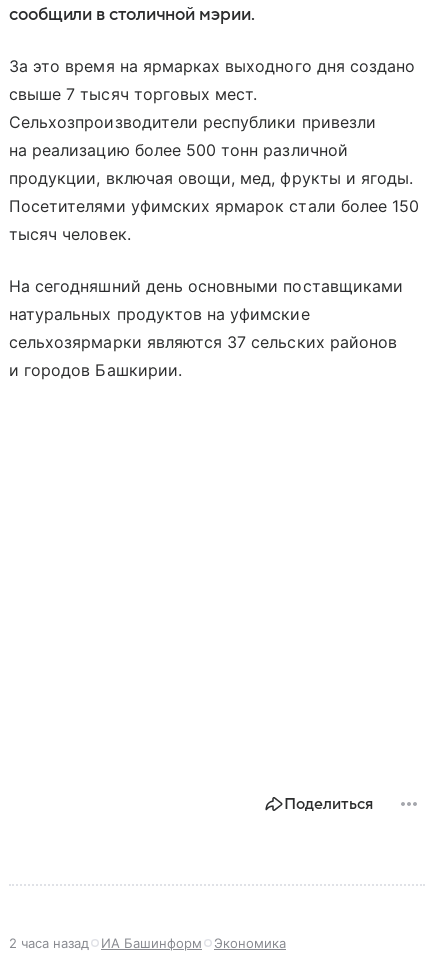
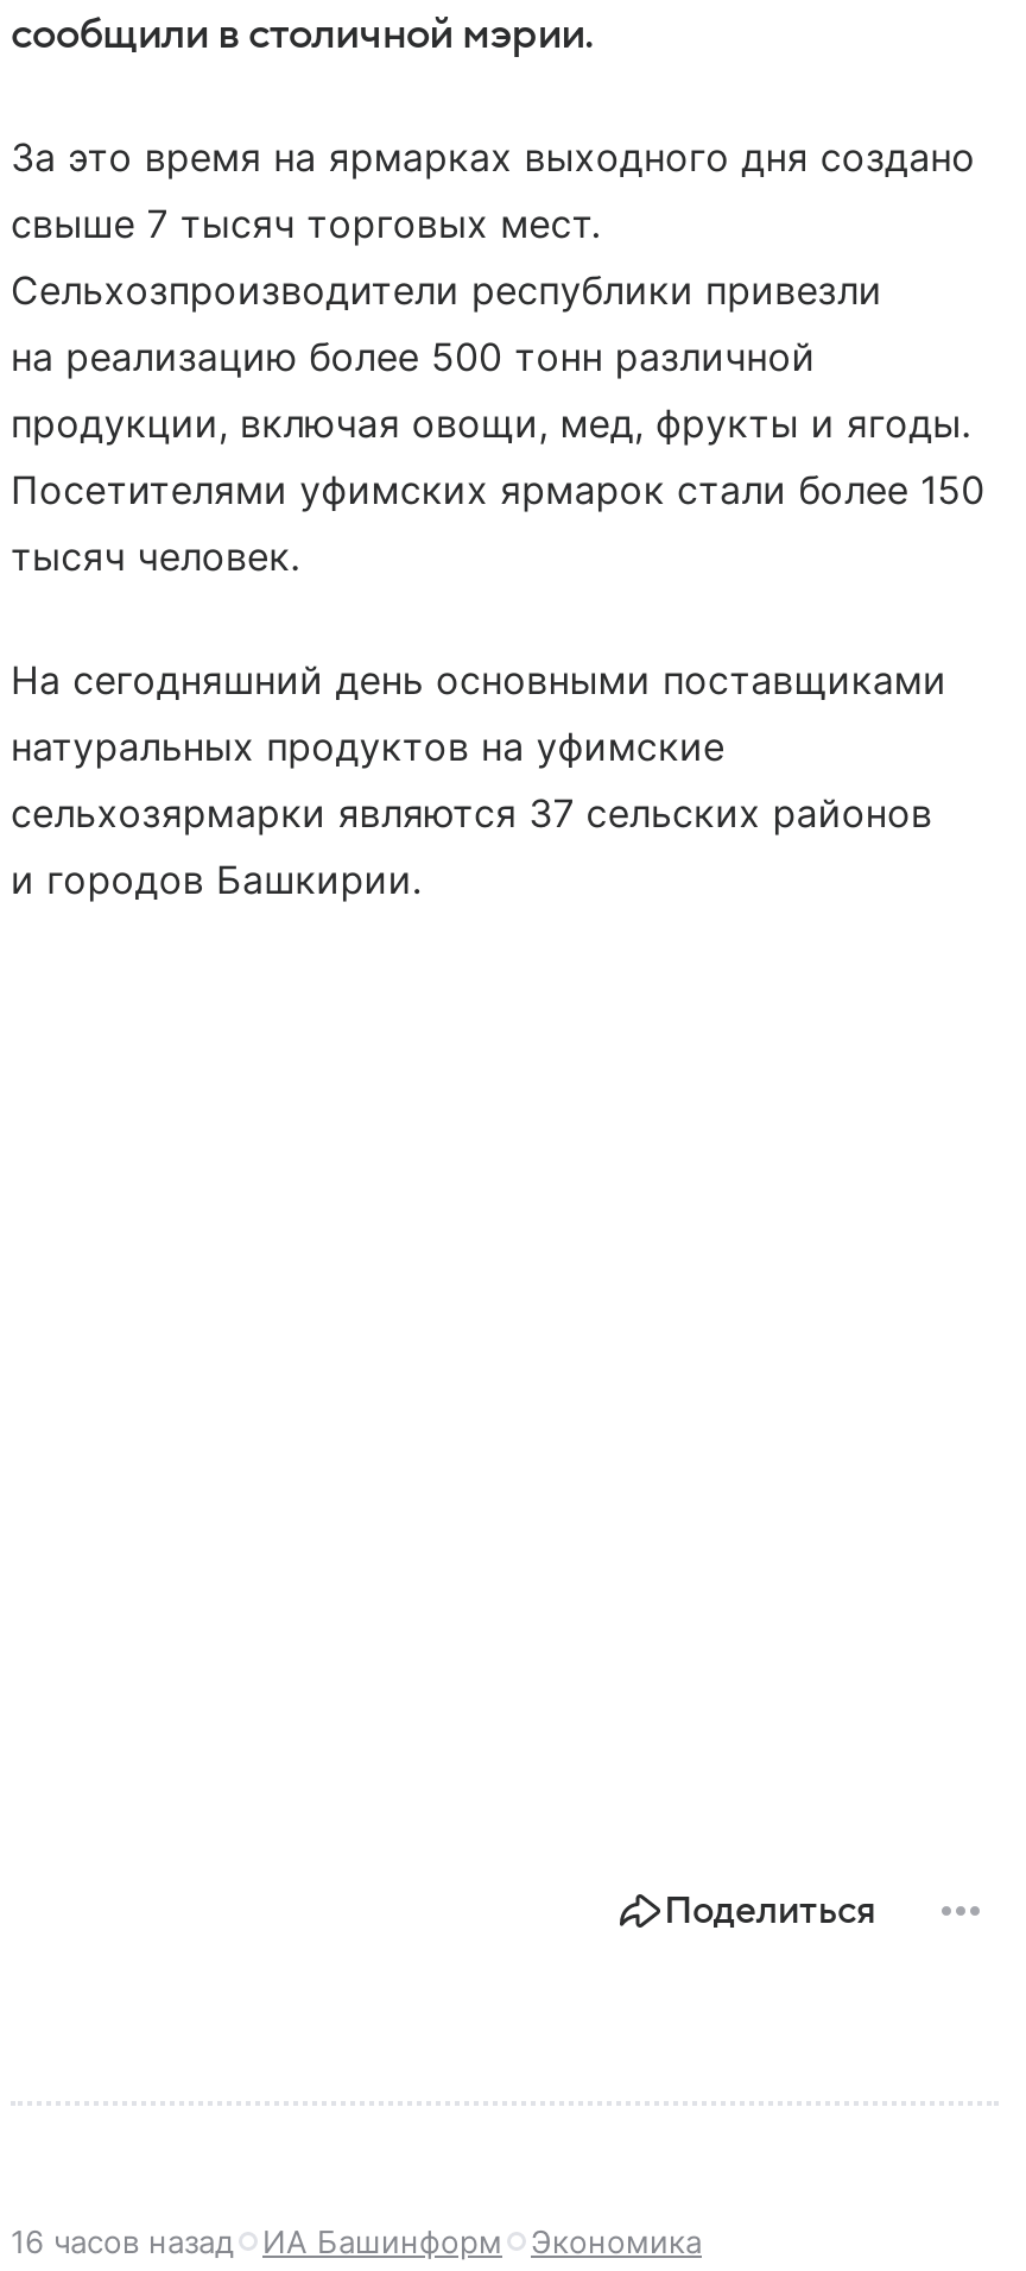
[9,935,286,951] 2 часа назад ИА Башинформ Экономика -> [11,2222,702,2260] 16 часов назад ИА Башинформ Экономика

